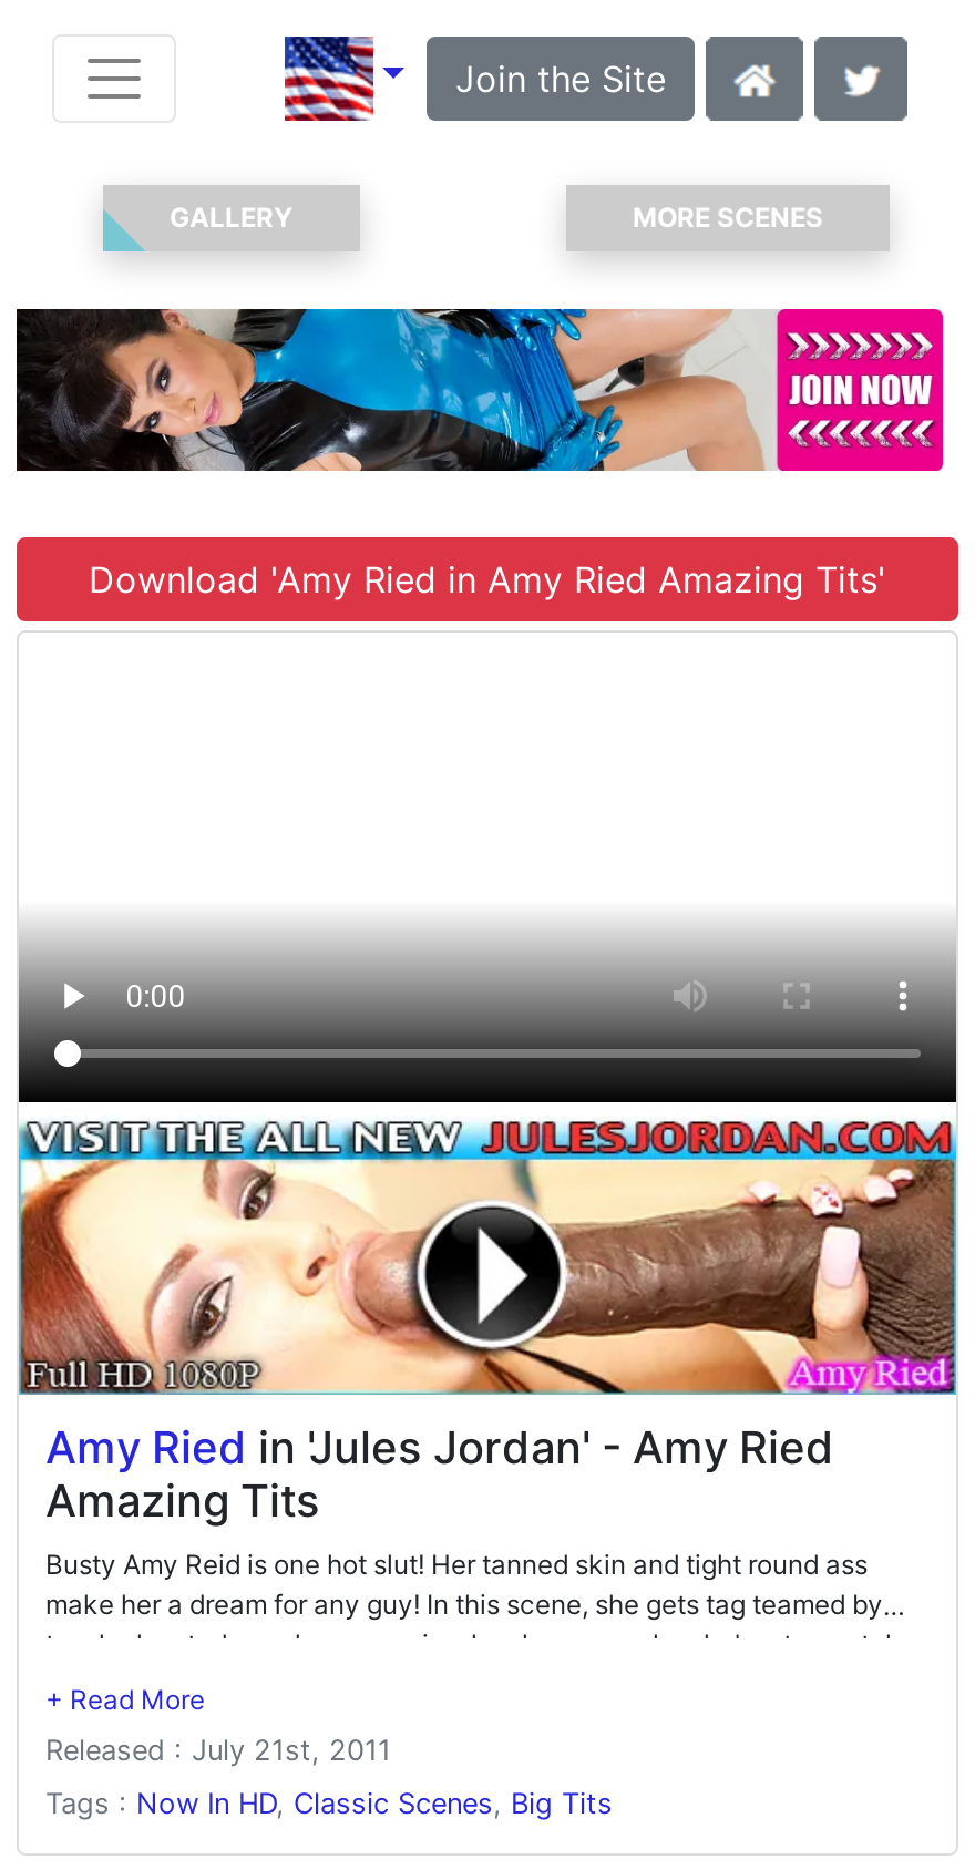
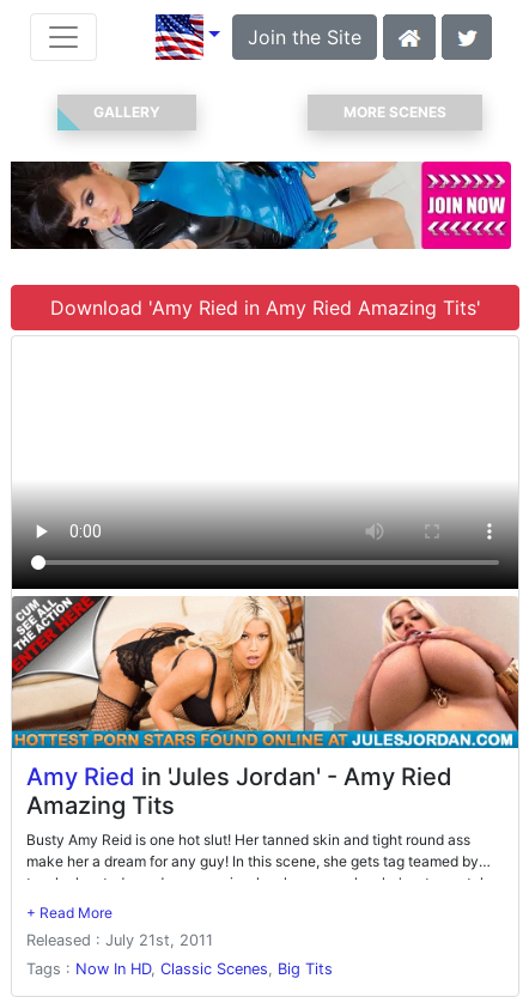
[17,1113,958,1397] [image] -> [11,595,519,749] [image]

